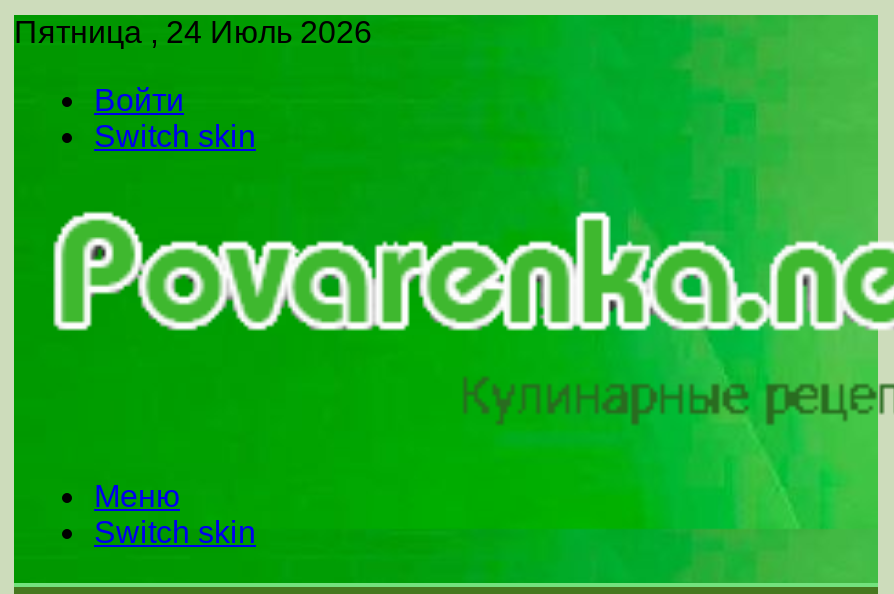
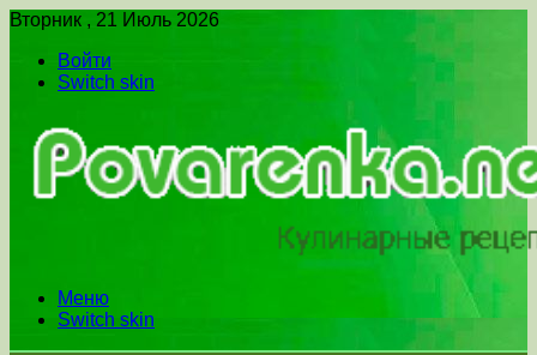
[14,15,372,49] Пятница , 24 Июль 2026 -> [10,10,219,30] Вторник , 21 Июль 2026

